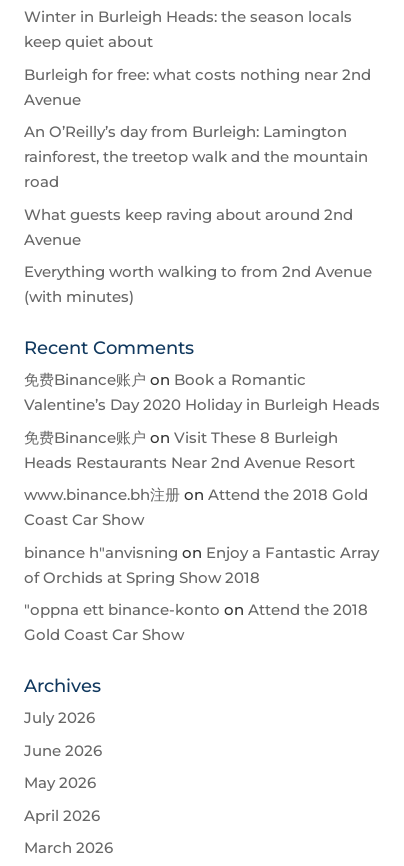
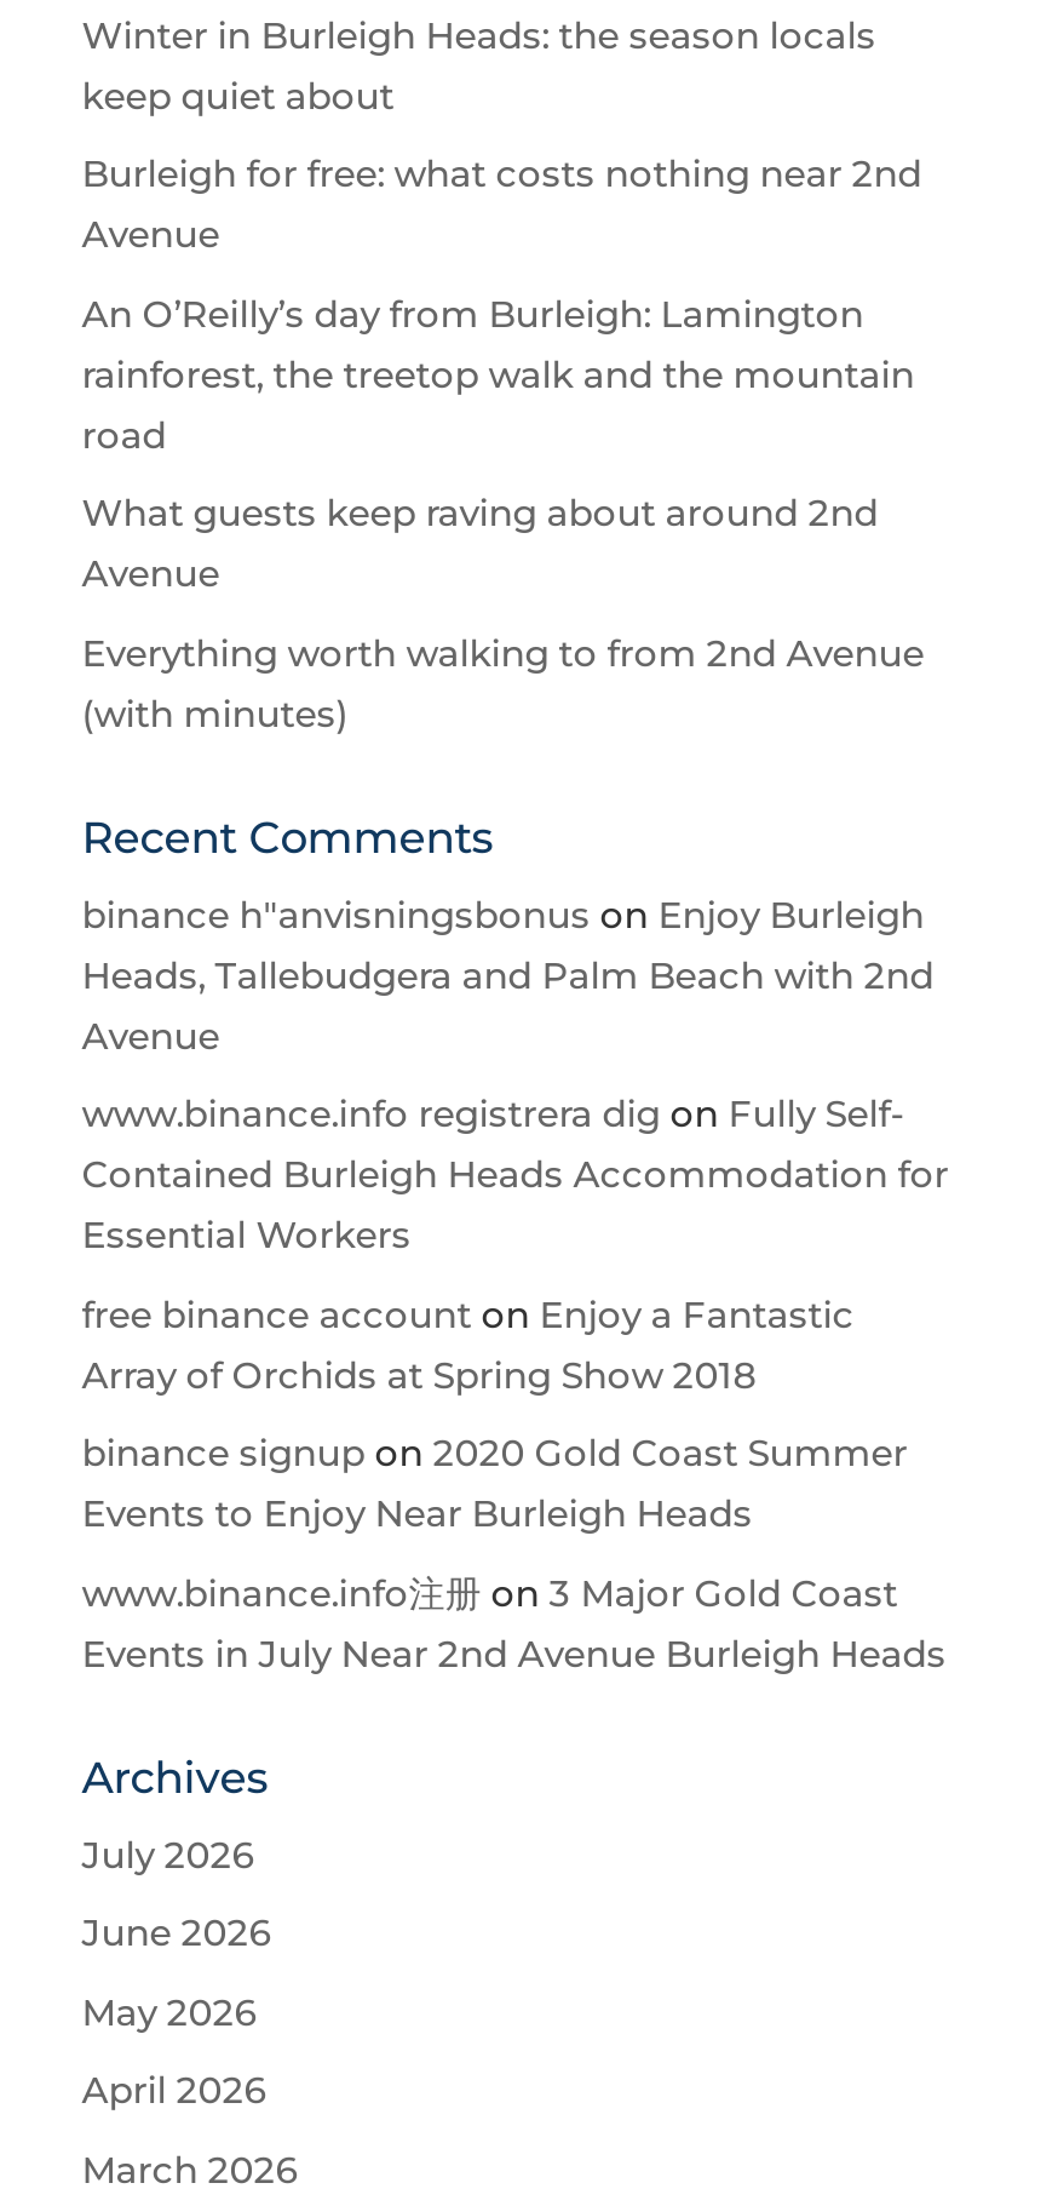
[24,370,380,414] 免费Binance账户on Book a Romantic | Valentine’s Day 2020 Holiday in Burleigh Heads -> [82,891,934,1058] binance h"anvisningsbonus on Enjoy Burleigh | Heads, Tallebudgera and Palm Beach with 2nd | Avenue
[24,428,355,472] 免费Binance账户on Visit These 8 Burleigh | Heads Restaurants Near 2nd Avenue Resort -> [82,1091,949,1258] www.binance.info registrera dig on Fully Self- | Contained Burleigh Heads Accommodation for | Essential Workers
[24,485,368,529] www.binance.bh注册on Attend the 2018 Gold | Coast Car Show -> [82,1291,854,1397] free binance account on Enjoy a Fantastic | Array of Orchids at Spring Show 2018
[24,543,379,587] binance h"anvisning on Enjoy a Fantastic Array | of Orchids at Spring Show 2018 -> [82,1430,907,1537] binance signup on 2020 Gold Coast Summer | Events to Enjoy Near Burleigh Heads
[24,600,368,644] "oppna ett binance-konto on Attend the 2018 | Gold Coast Car Show -> [82,1569,946,1676] www.binance.info注册on 3 Major Gold Coast | Events in July Near 2nd Avenue Burleigh Heads

